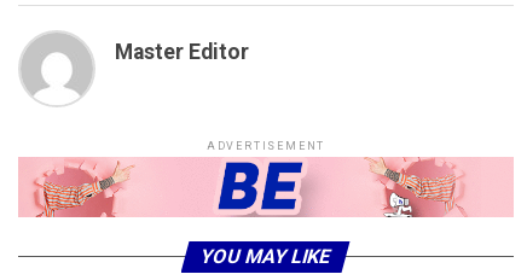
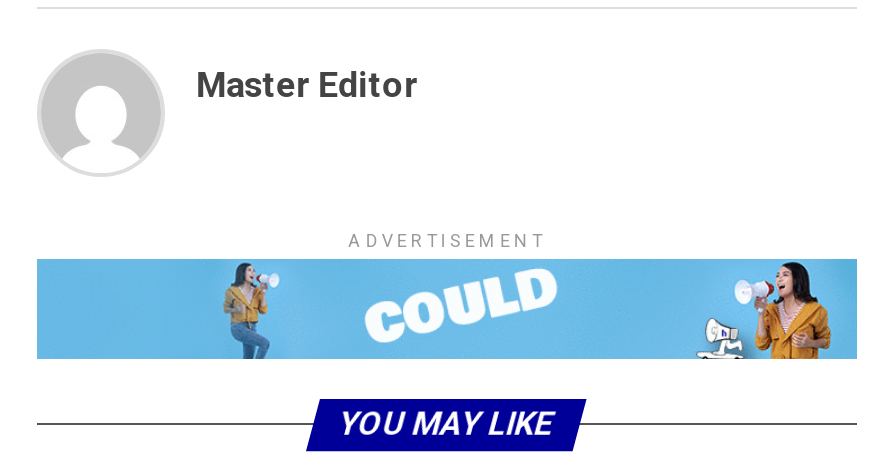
[18,157,514,218] [image] -> [35,257,859,361] [image]

